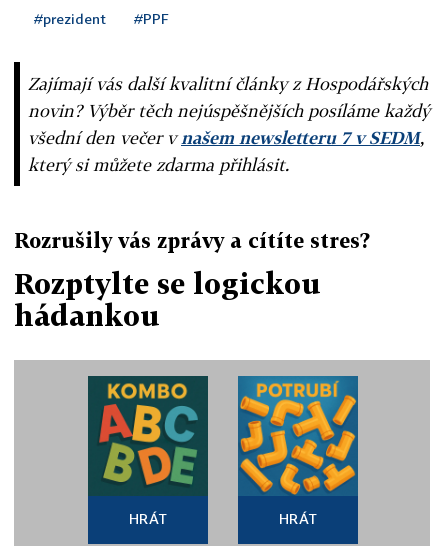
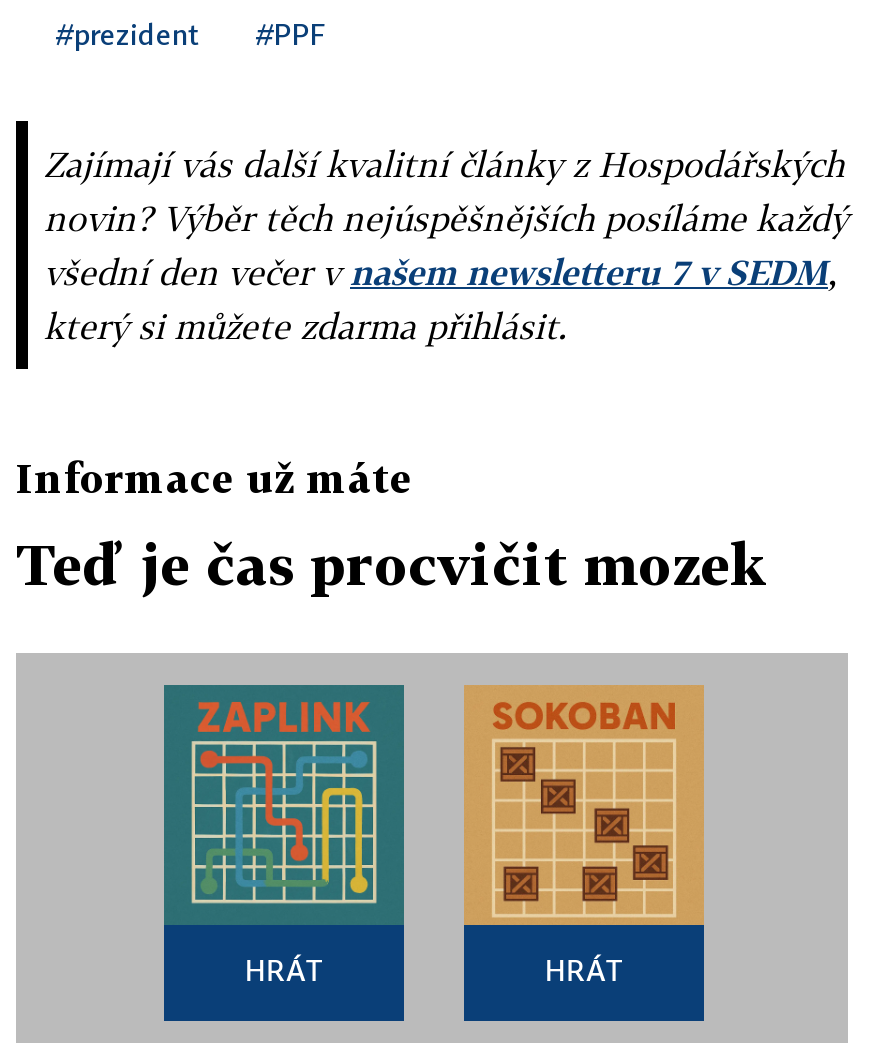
[14,228,370,252] Rozrušily vás zprávy a cítíte stres? -> [16,453,412,501] Informace už máte
[14,267,321,332] Rozptylte se logickou | hádankou -> [16,531,768,597] Teď je čas procvičit mozek
[89,377,207,496] [image] -> [164,685,404,925] [image]
[237,375,359,495] [image] -> [464,685,704,927] [image]

